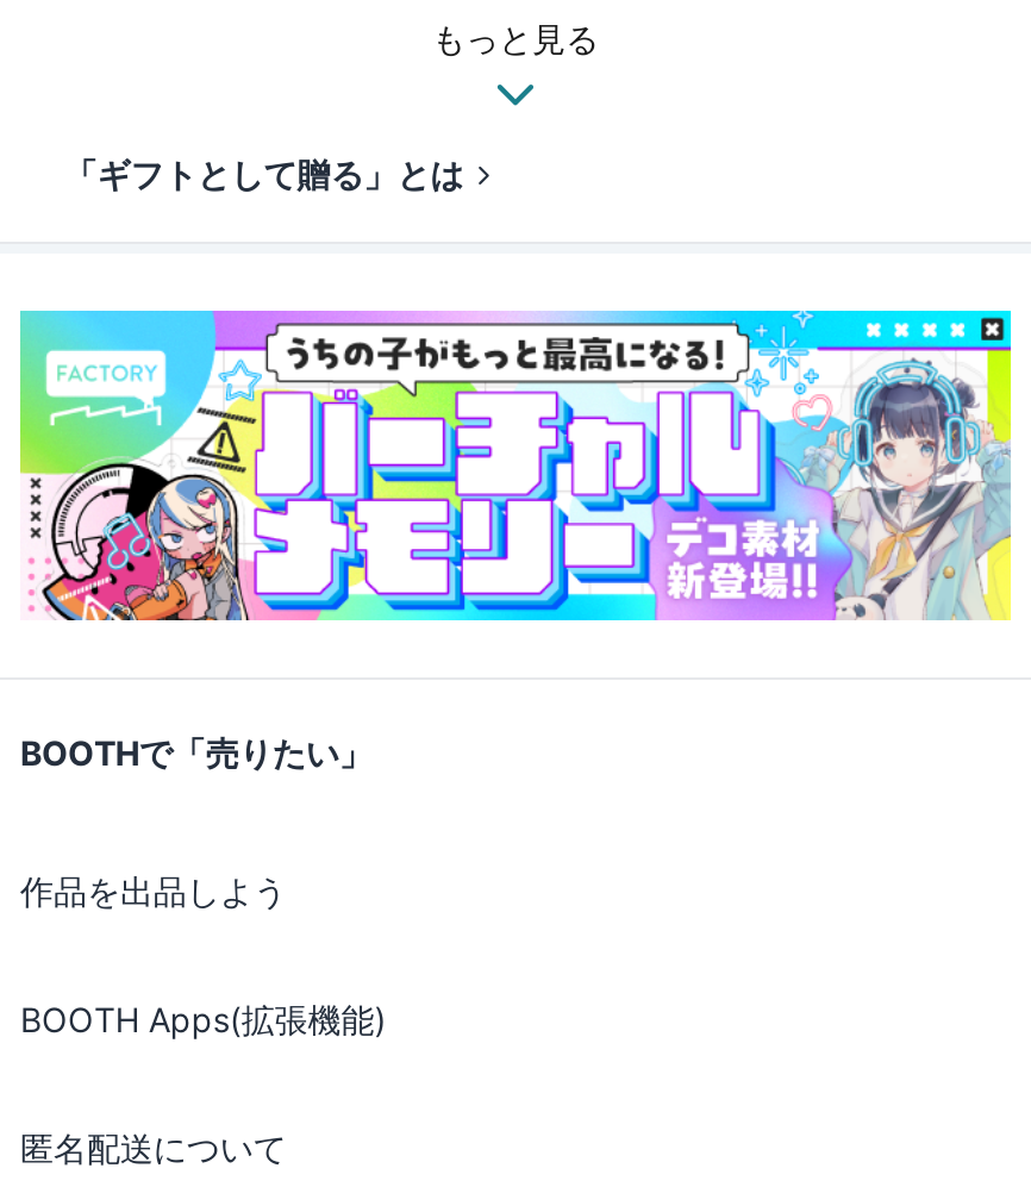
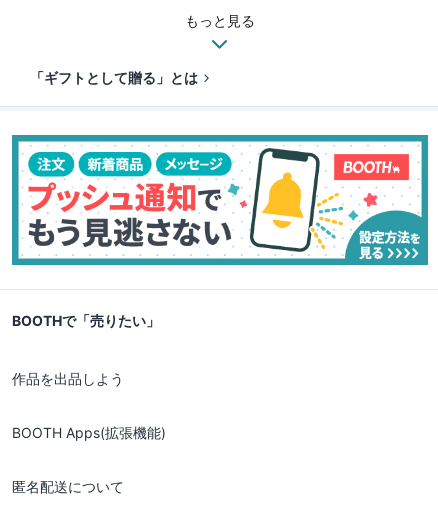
[18,308,1013,623] [image] -> [11,134,429,266] [image]

